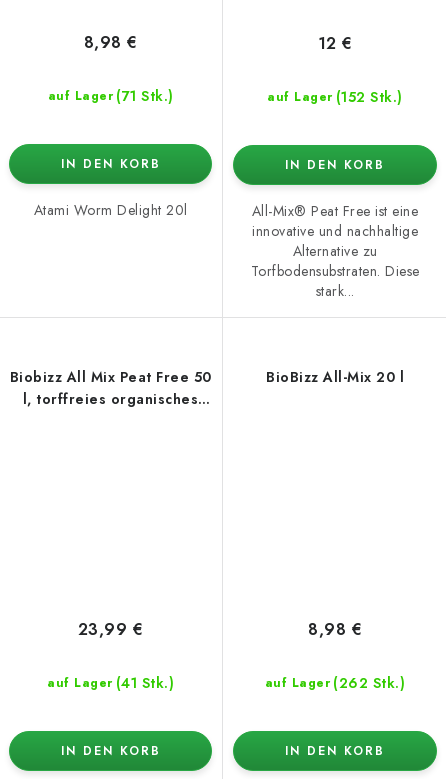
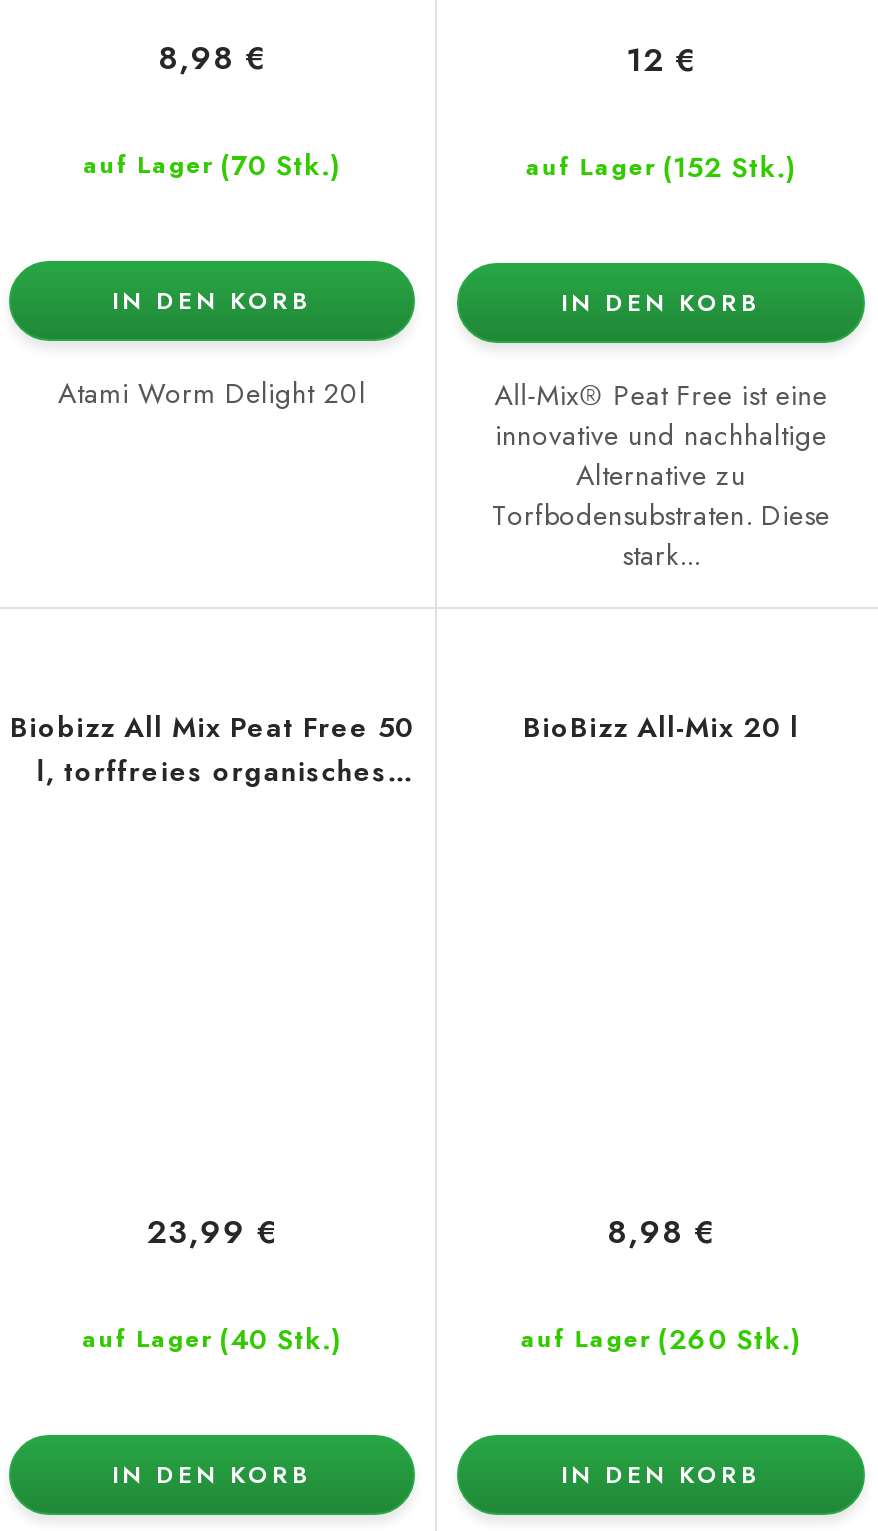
[47,86,173,106] auf Lager (71 Stk.) -> [83,146,341,186] auf Lager (70 Stk.)
[47,673,174,693] auf Lager (41 Stk.) -> [82,1318,342,1358] auf Lager (40 Stk.)
[265,673,405,693] auf Lager (262 Stk.) -> [521,1320,801,1360] auf Lager (260 Stk.)

